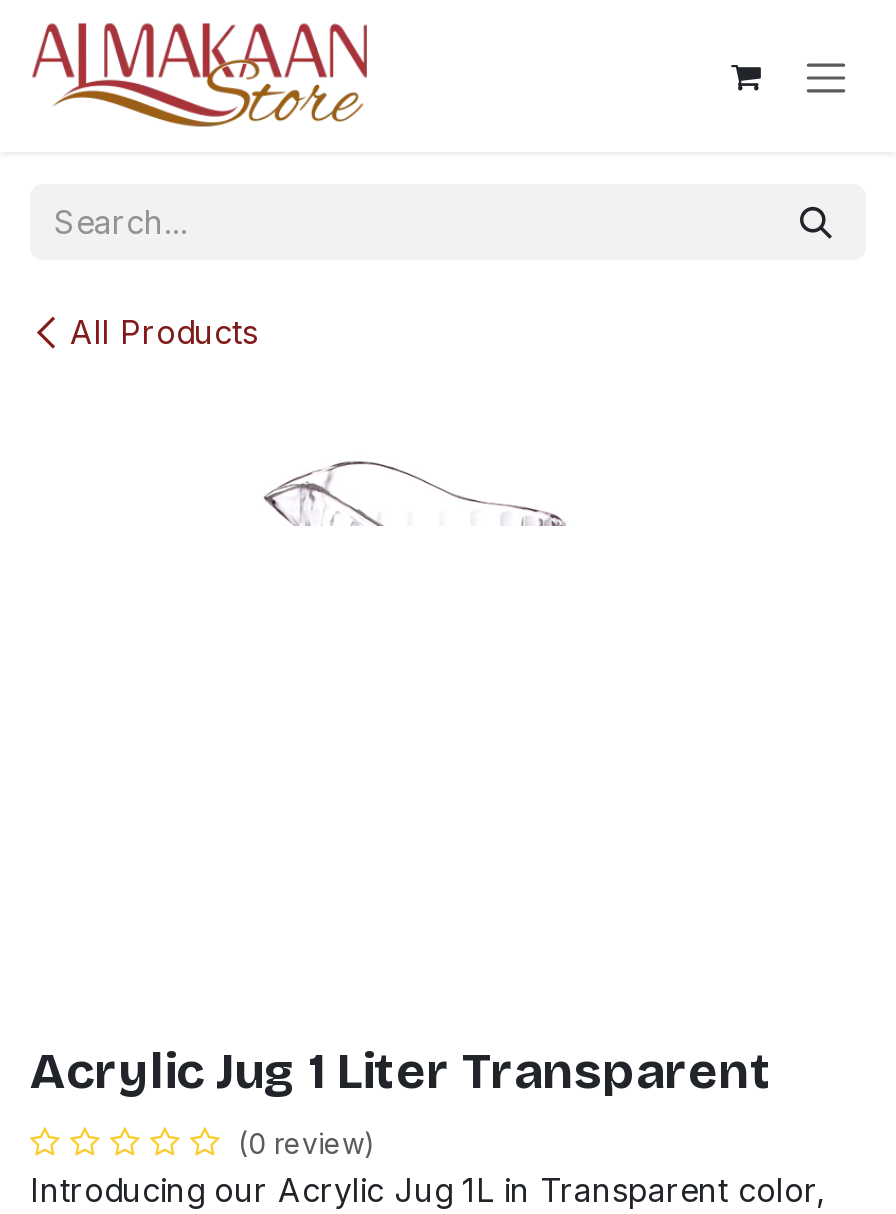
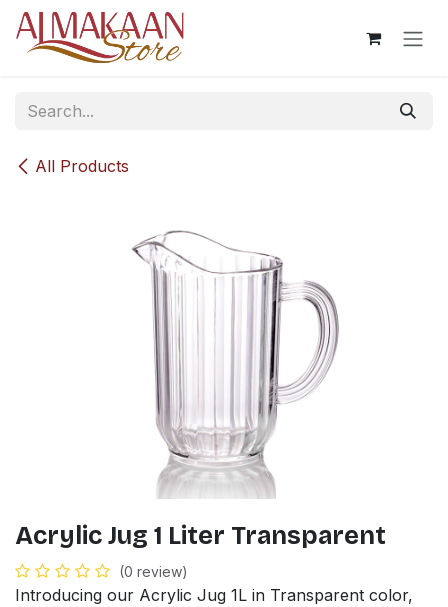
none -> [151,262,340,499] [image]

